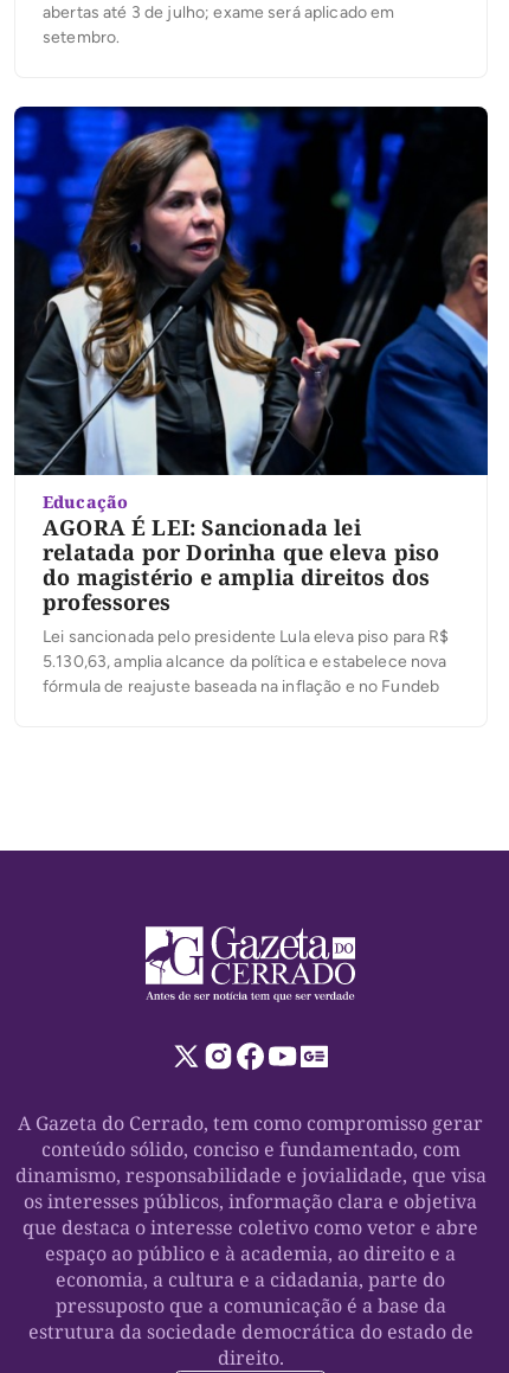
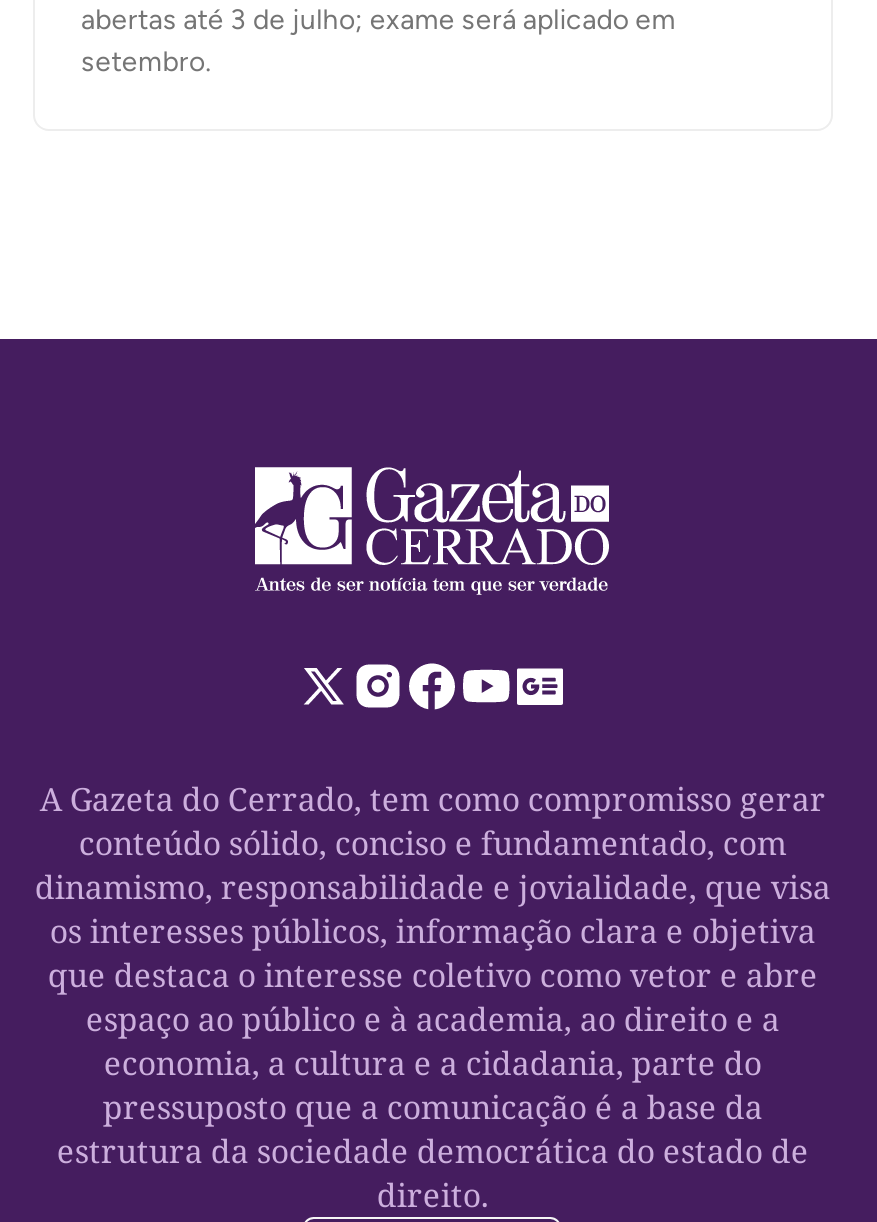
[13,105,489,696] [image] | Educação | AGORA É LEI: Sancionada lei | relatada por Dorinha que eleva piso | do magistério e amplia direitos dos | professores | Lei sancionada pelo presidente Lula eleva piso para R$ | 5.130,63, amplia alcance da política e estabelece nova | fórmula de reajuste baseada na inflação e no Fundeb -> none

